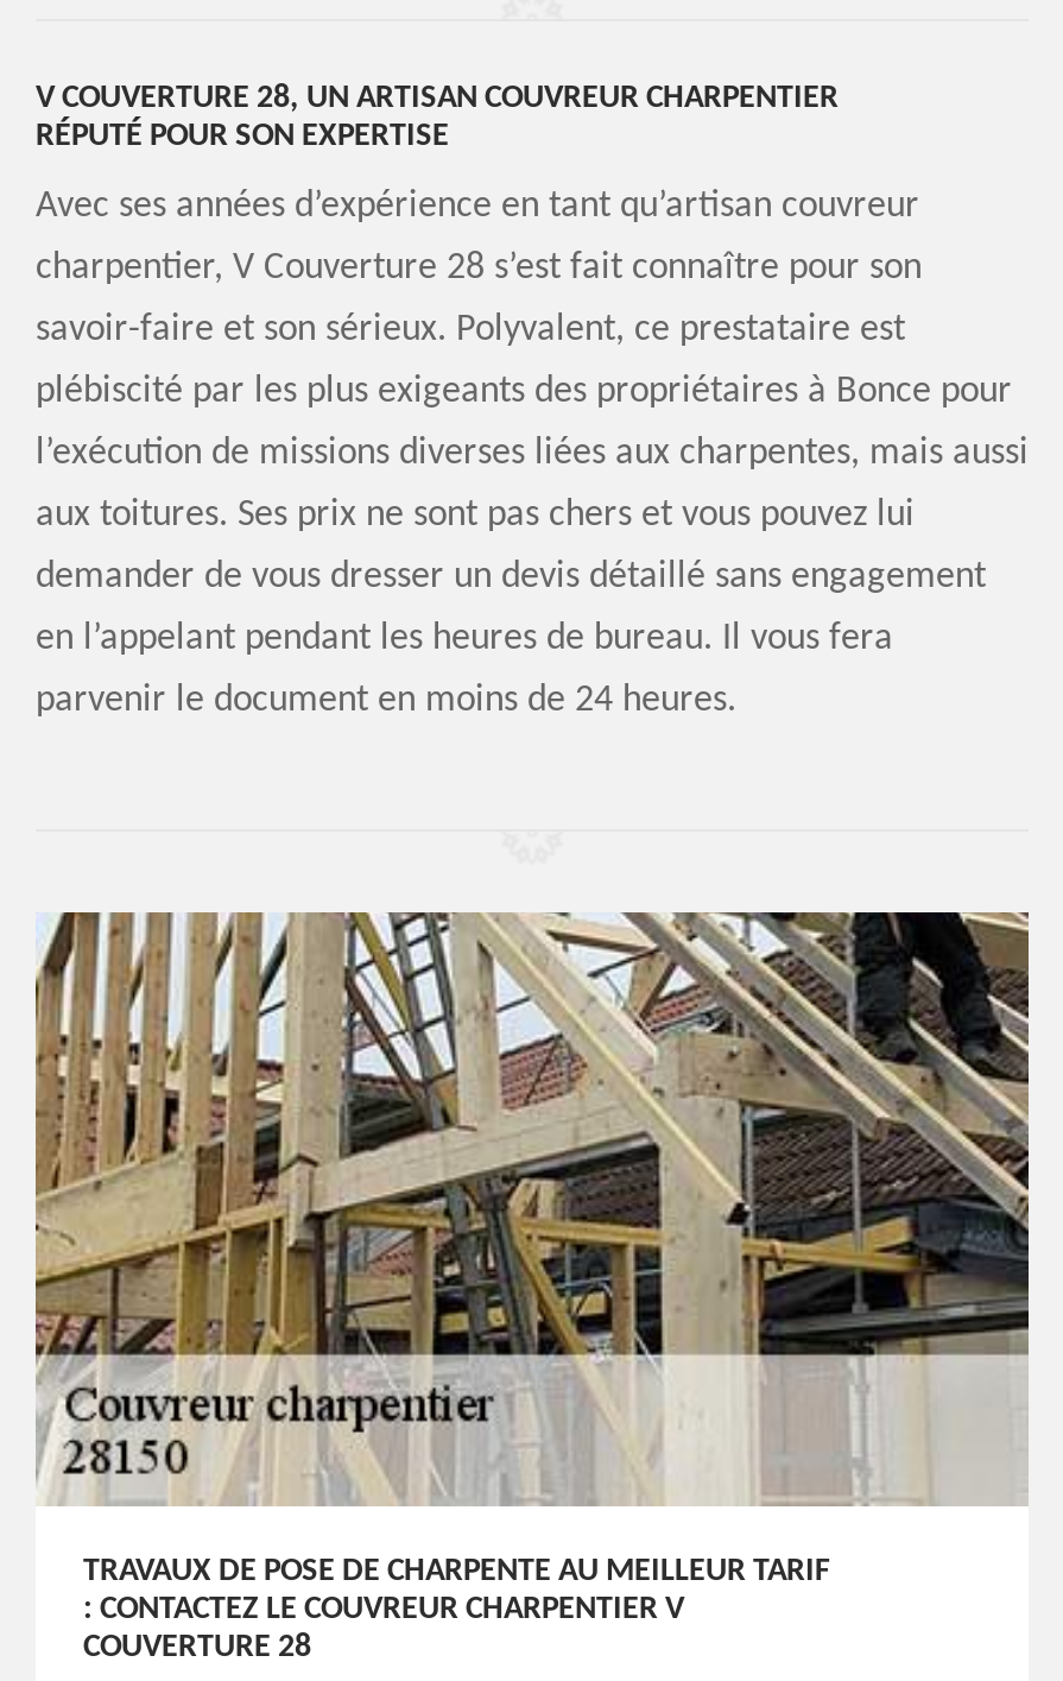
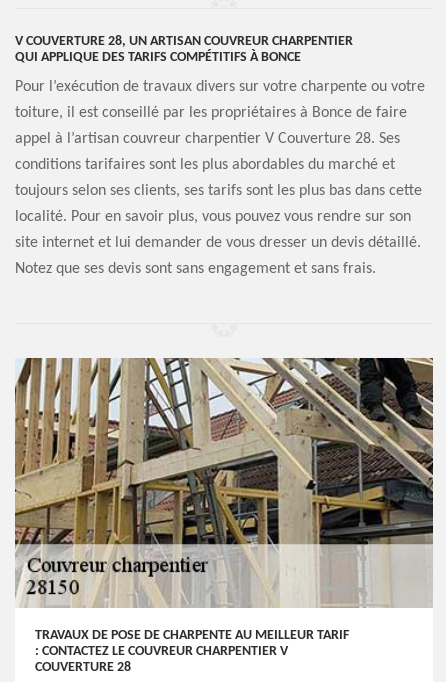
[36,119,1029,720] RÉPUTÉ POUR SON EXPERTISE | Avec ses années d’expérience en tant qu’artisan couvreur | charpentier, V Couverture 28 s’est fait connaître pour son | savoir-faire et son sérieux. Polyvalent, ce prestataire est | plébiscité par les plus exigeants des propriétaires à Bonce pour | l’exécution de missions diverses liées aux charpentes, mais aussi | aux toitures. Ses prix ne sont pas chers et vous pouvez lui | demander de vous dresser un devis détaillé sans engagement | en l’appelant pendant les heures de bureau. Il vous fera | parvenir le document en moins de 24 heures. -> [15,50,425,277] QUI APPLIQUE DES TARIFS COMPÉTITIFS À BONCE | Pour l’exécution de travaux divers sur votre charpente ou votre | toiture, il est conseillé par les propriétaires à Bonce de faire | appel à l’artisan couvreur charpentier V Couverture 28. Ses | conditions tarifaires sont les plus abordables du marché et | toujours selon ses clients, ses tarifs sont les plus bas dans cette | localité. Pour en savoir plus, vous pouvez vous rendre sur son | site internet et lui demander de vous dresser un devis détaillé. | Notez que ses devis sont sans engagement et sans frais.

